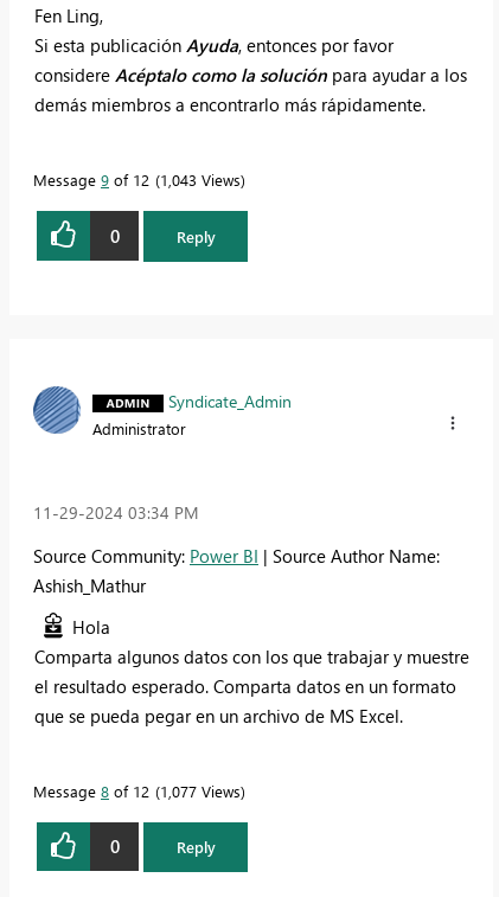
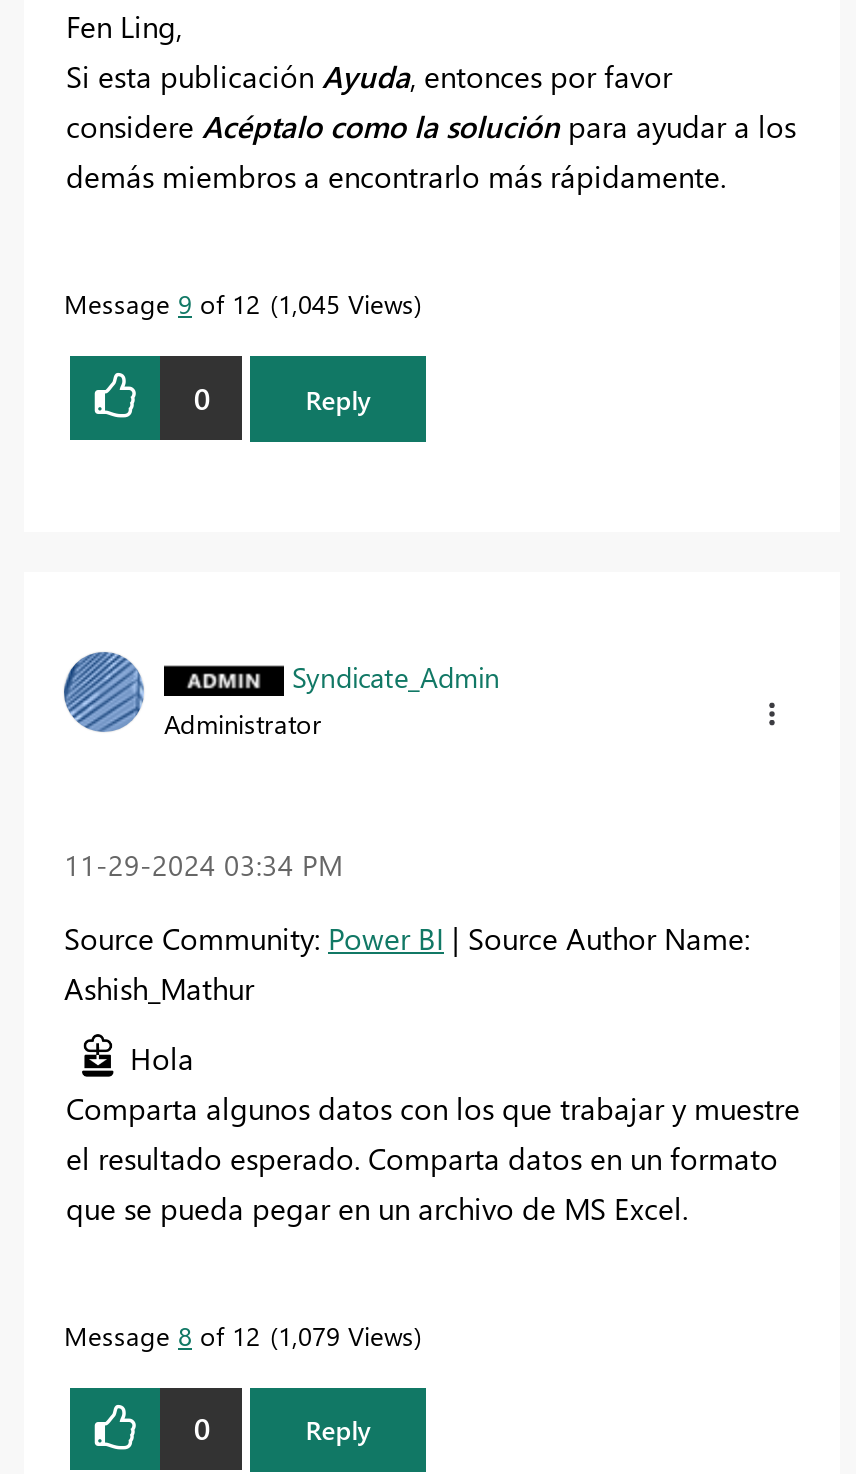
[33,170,241,190] Message 9 of 12 1,043 Views -> [64,287,414,321] Message 9 of 12 1,045 Views
[33,781,241,801] Message 8 of 12 1,077 Views -> [64,1318,414,1352] Message 8 of 12 1,079 Views

